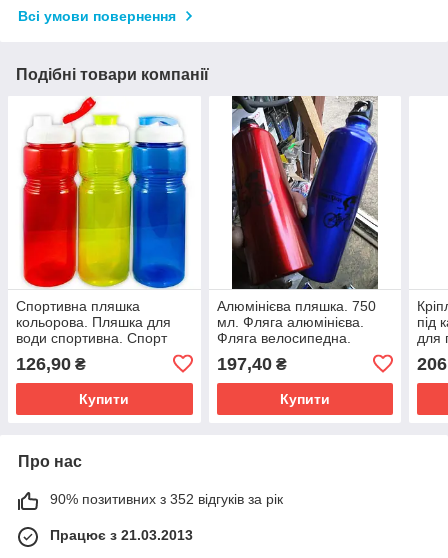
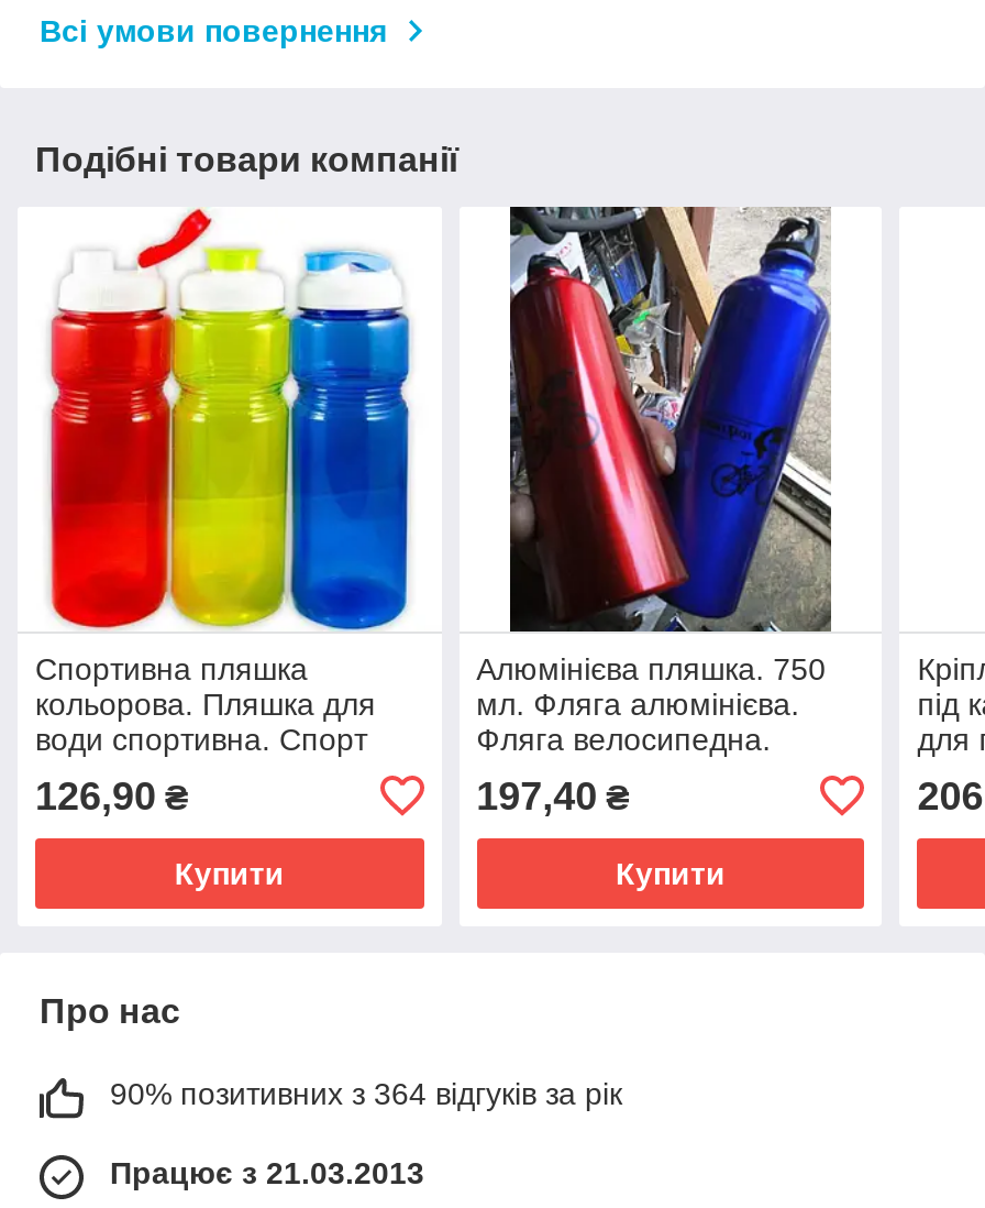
[50,491,283,507] 90% позитивних з 352 відгуків за рік -> [110,1076,622,1111] 90% позитивних з 364 відгуків за рік

